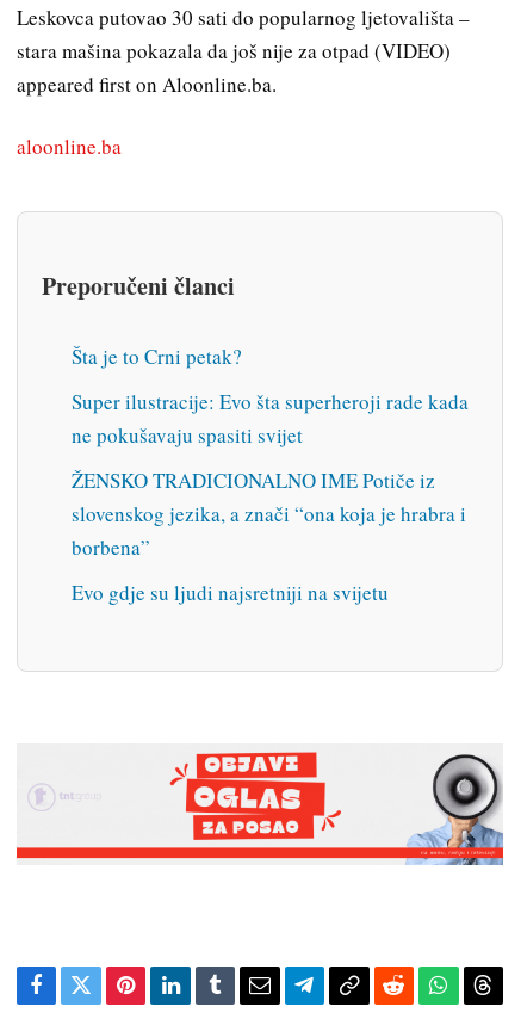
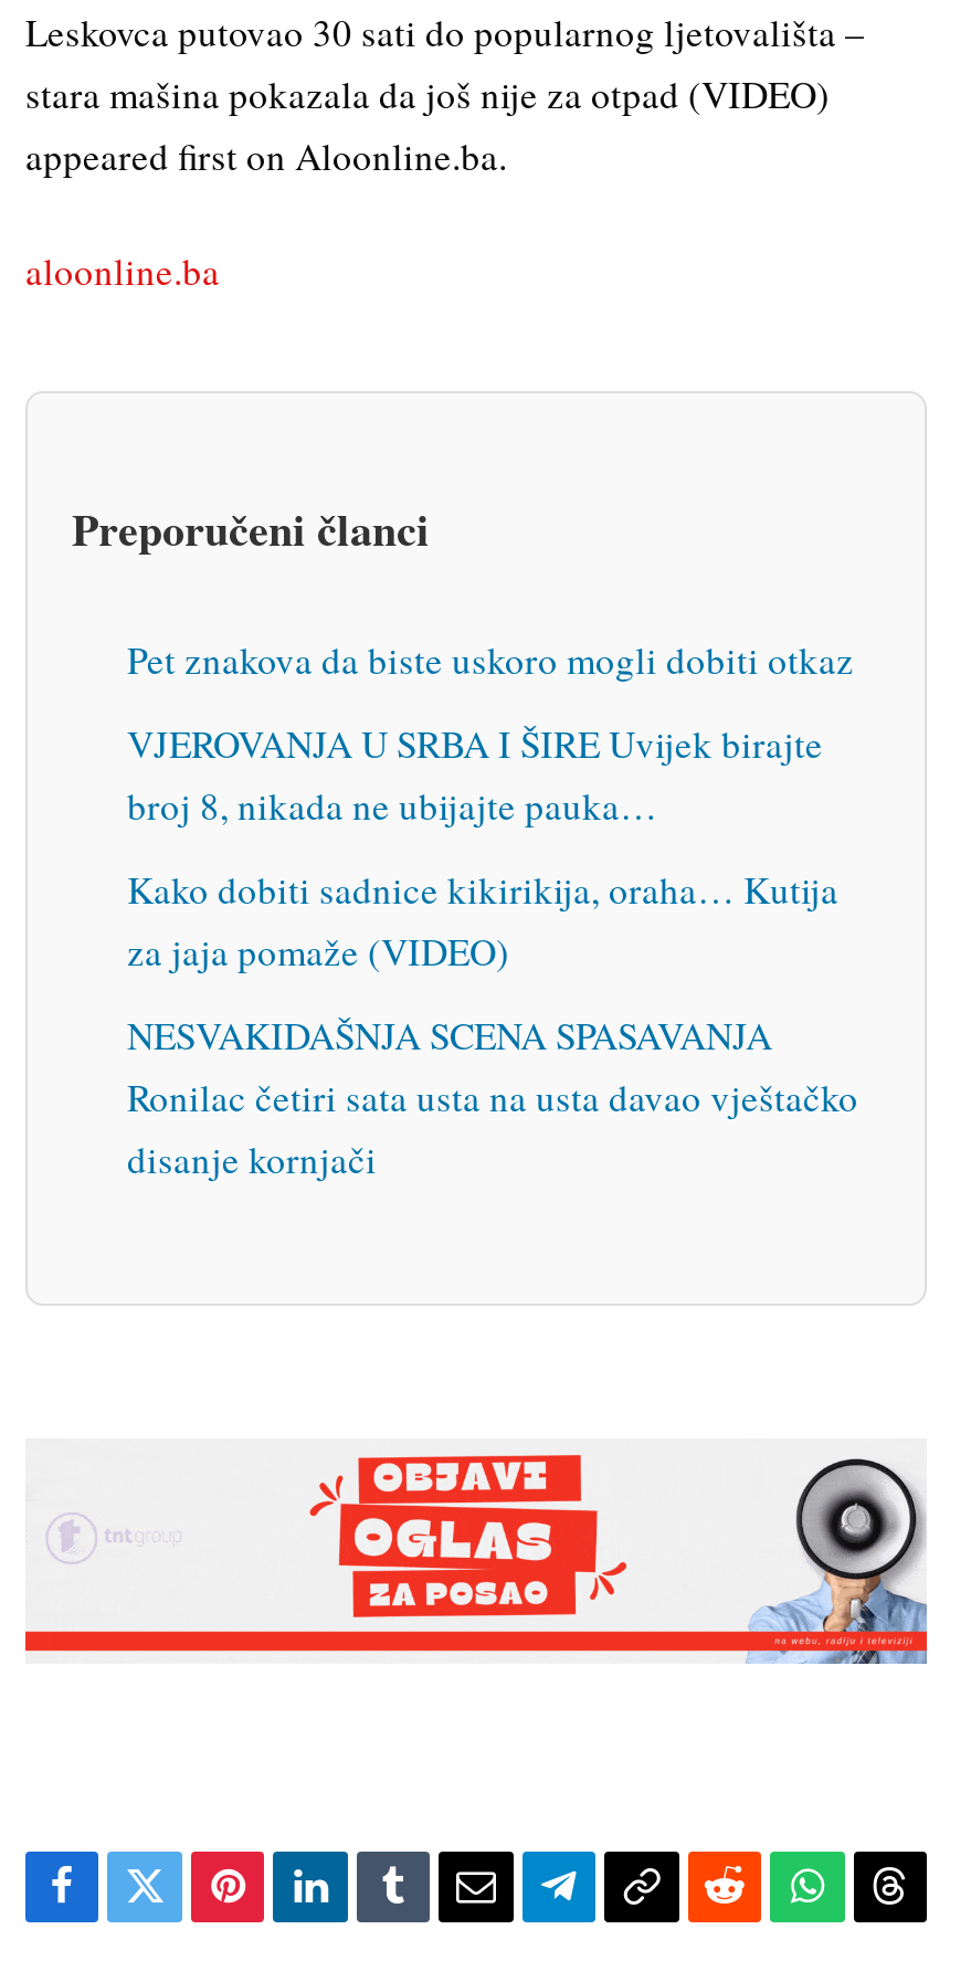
[72,343,242,370] Šta je to Crni petak? -> [127,635,854,686] Pet znakova da biste uskoro mogli dobiti otkaz
[72,388,469,449] Super ilustracije: Evo šta superheroji rade kada | ne pokušavaju spasiti svijet -> [127,719,823,831] VJEROVANJA U SRBA I ŠIRE Uvijek birajte | broj 8, nikada ne ubijajte pauka…
[72,467,466,561] ŽENSKO TRADICIONALNO IME Potiče iz | slovenskog jezika, a znači “ona koja je hrabra i | borbena” -> [127,865,838,977] Kako dobiti sadnice kikirikija, oraha… Kutija | za jaja pomaže (VIDEO)
[72,579,389,607] Evo gdje su ljudi najsretniji na svijetu -> [127,1010,858,1185] NESVAKIDAŠNJA SCENA SPASAVANJA | Ronilac četiri sata usta na usta davao vještačko | disanje kornjači

